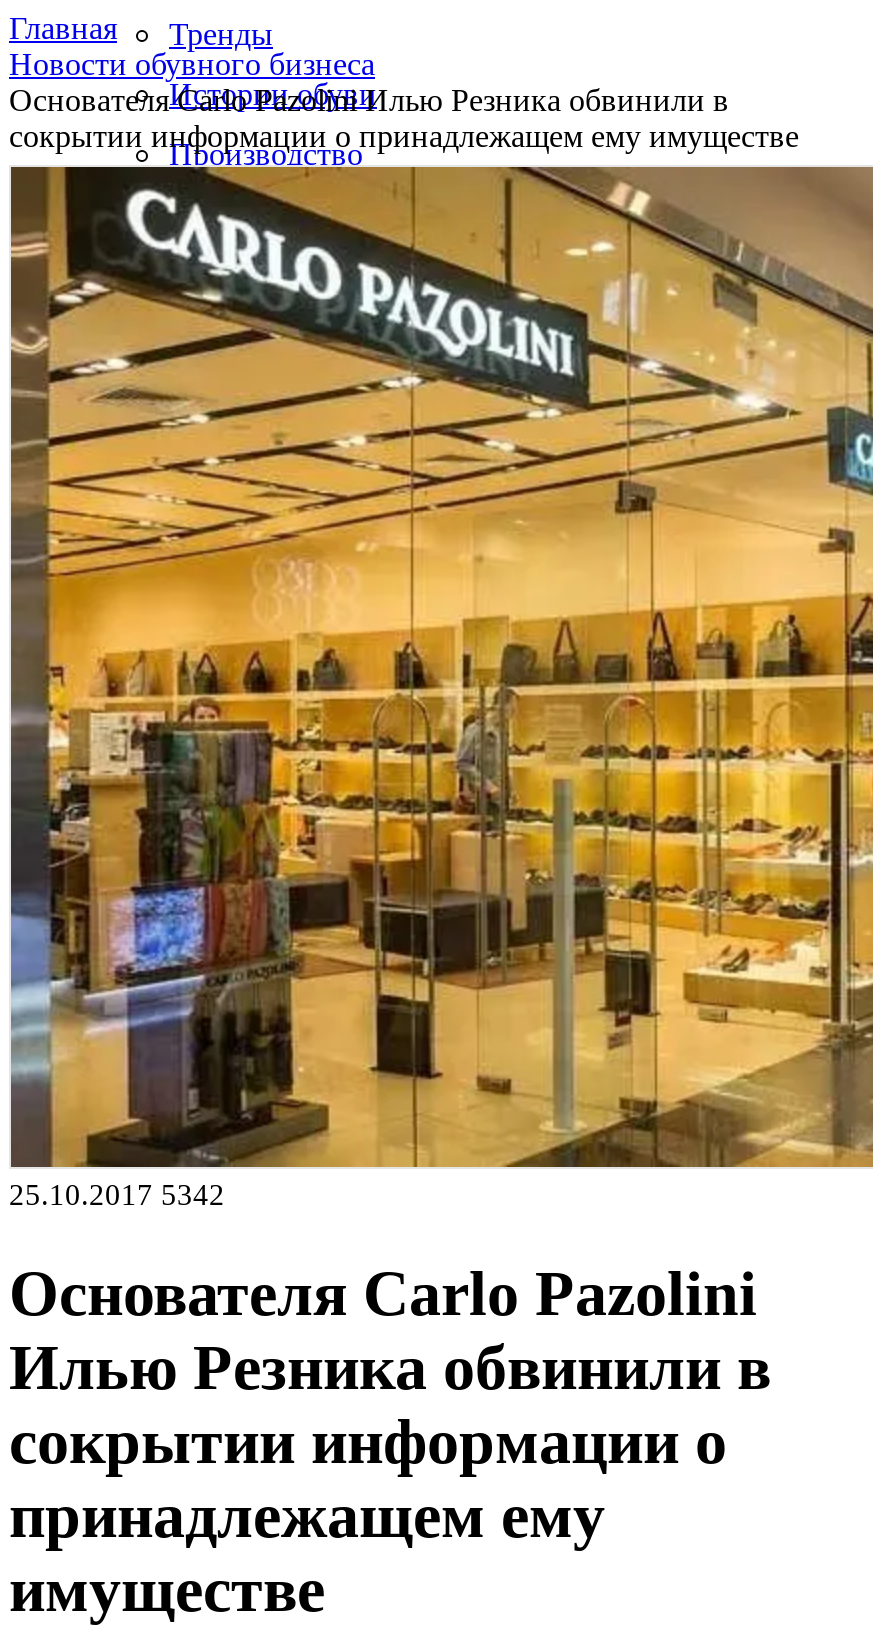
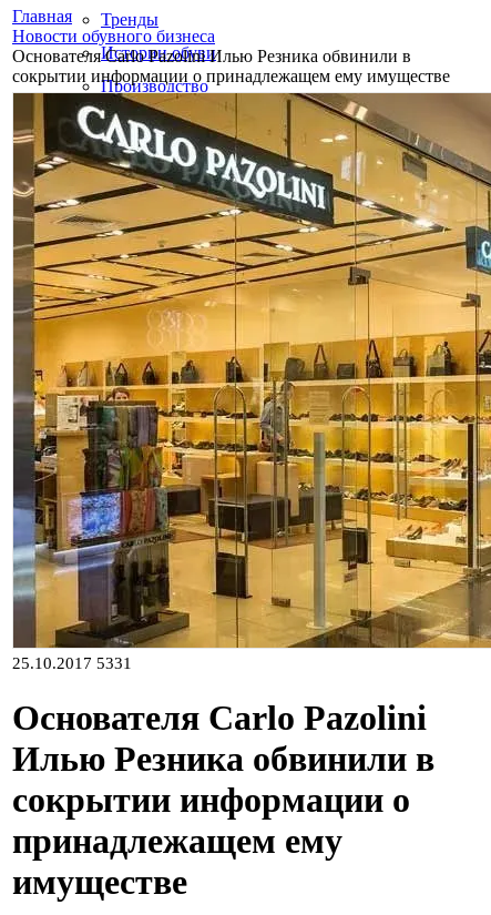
[9,1180,225,1212] 25.10.2017 5342 -> [12,655,132,672] 25.10.2017 5331

